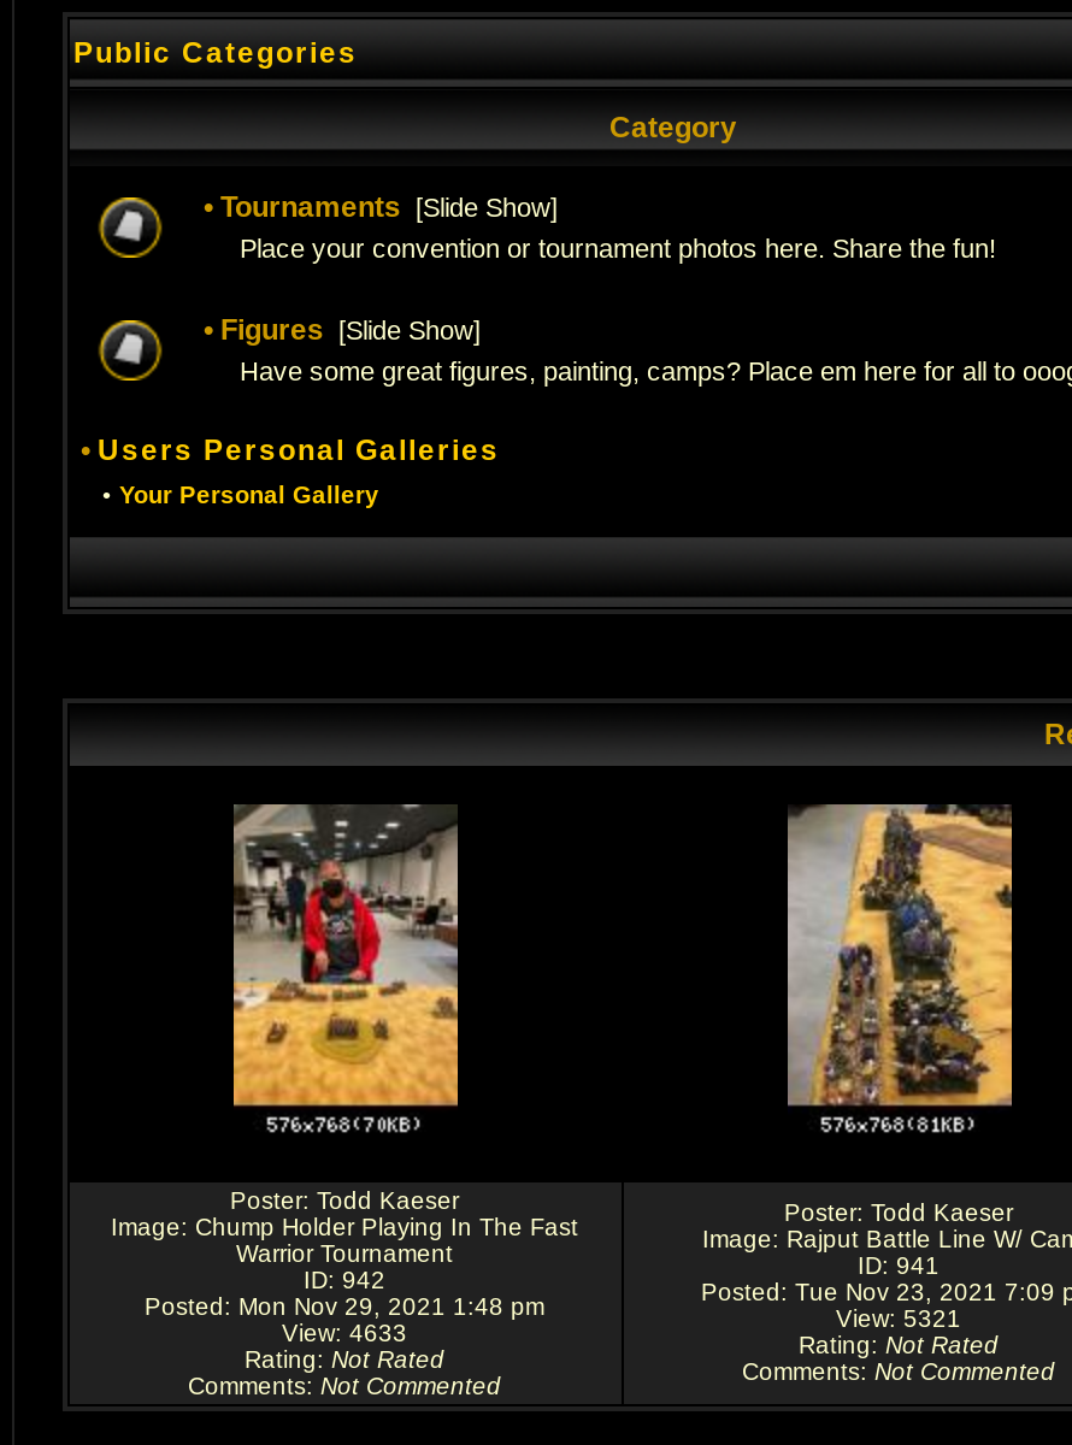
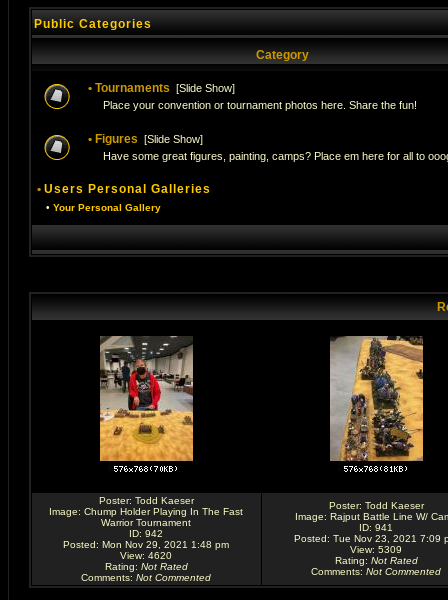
[836,1305,961,1332] View: 5321 -> [350,544,402,555] View: 5309
[282,1320,407,1346] View: 4633 -> [120,550,172,561] View: 4620

